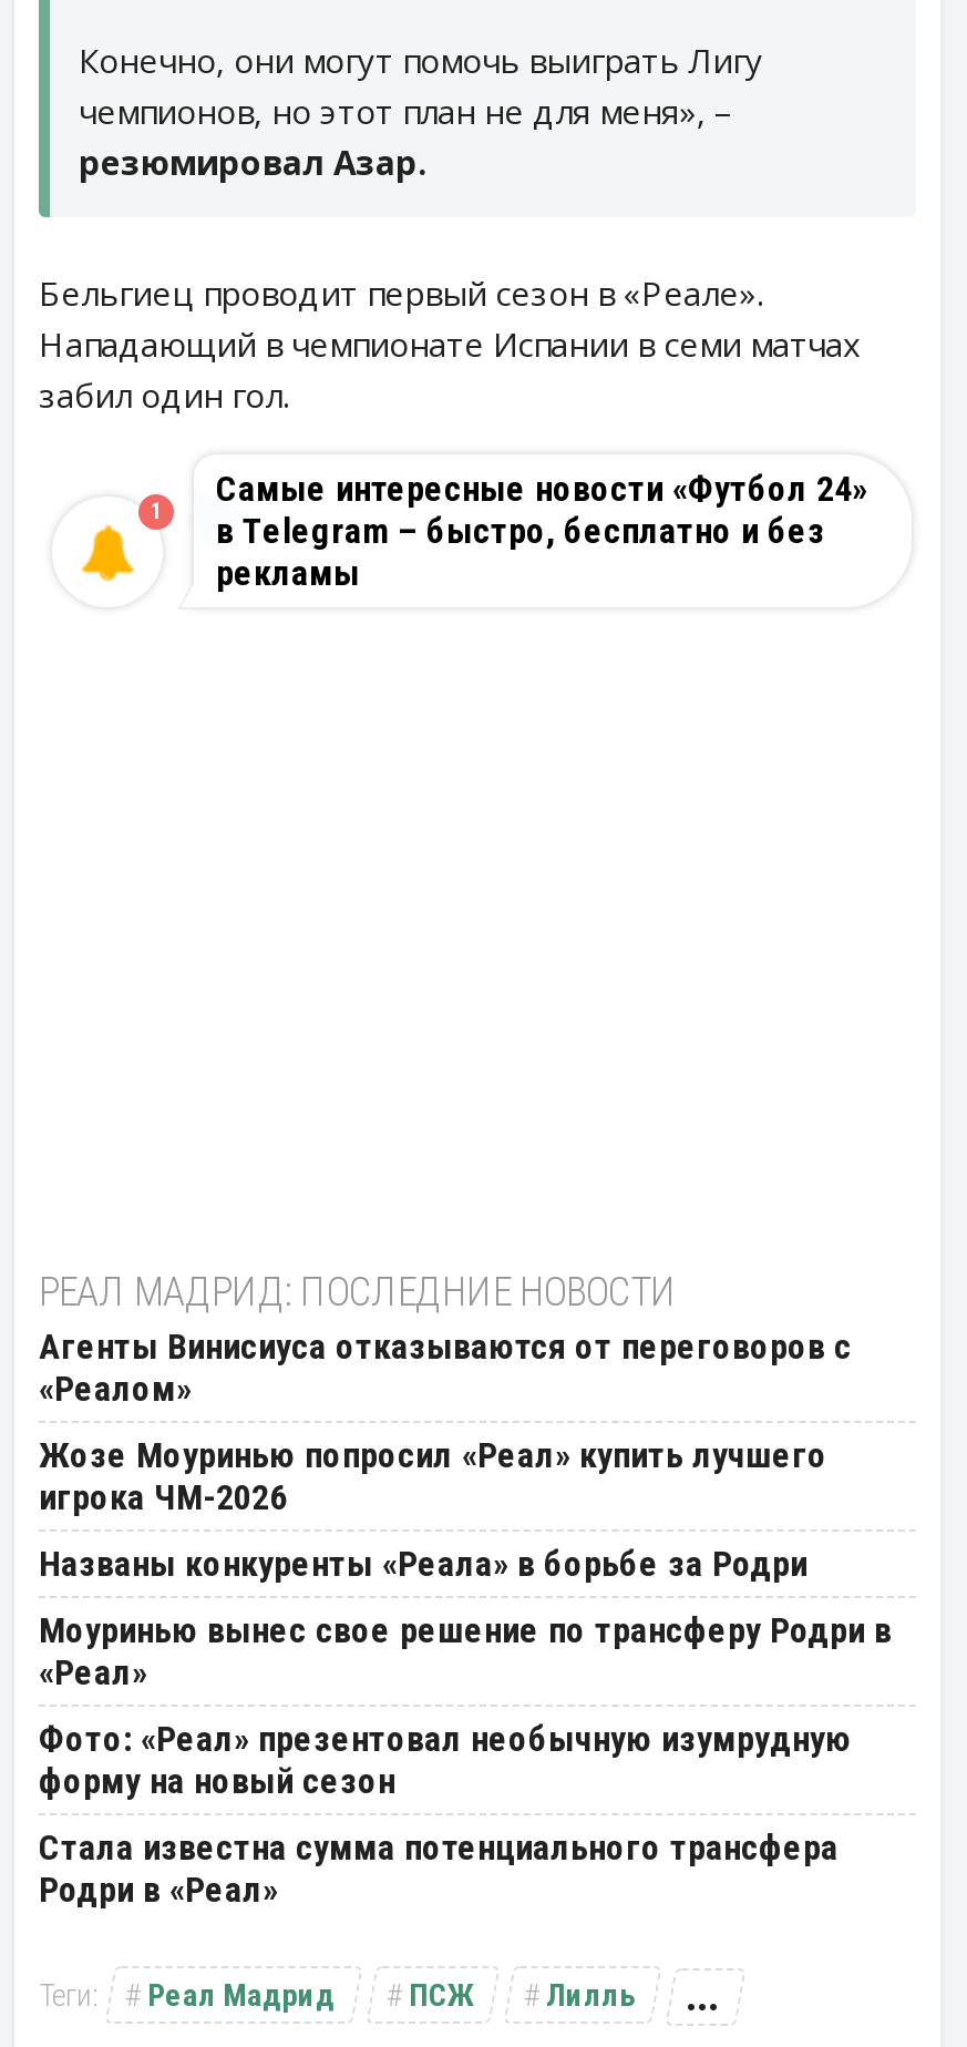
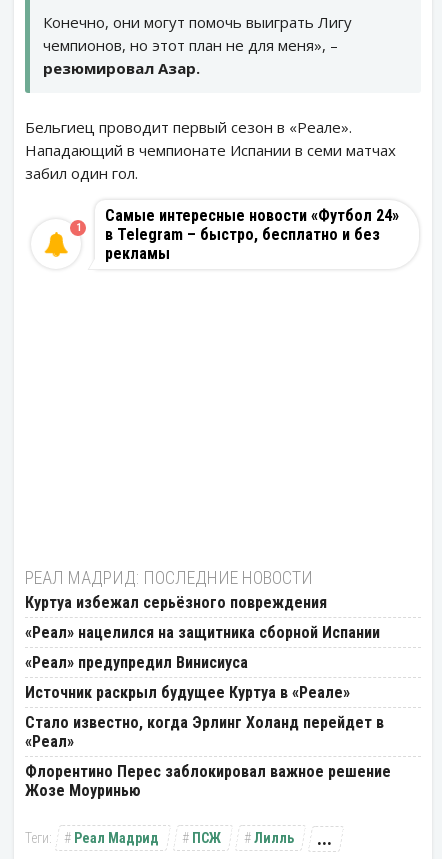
[39,1325,892,1651] Агенты Винисиуса отказываются от переговоров с | «Реалом» | Жозе Моуринью попросил «Реал» купить лучшего | игрока ЧМ-2026 | Названы конкуренты «Реала» в борьбе за Родри | Моуринью вынес свое решение по трансферу Родри в -> [25,593,384,732] Куртуа избежал серьёзного повреждения | «Реал» нацелился на защитника сборной Испании | «Реал» предупредил Винисиуса | Источник раскрыл будущее Куртуа в «Реале» | Стало известно, когда Эрлинг Холанд перейдет в
[39,1718,852,1910] Фото: «Реал» презентовал необычную изумрудную | форму на новый сезон | Стала известна сумма потенциального трансфера | Родри в «Реал» -> [25,762,391,800] Флорентино Перес заблокировал важное решение | Жозе Моуринью

